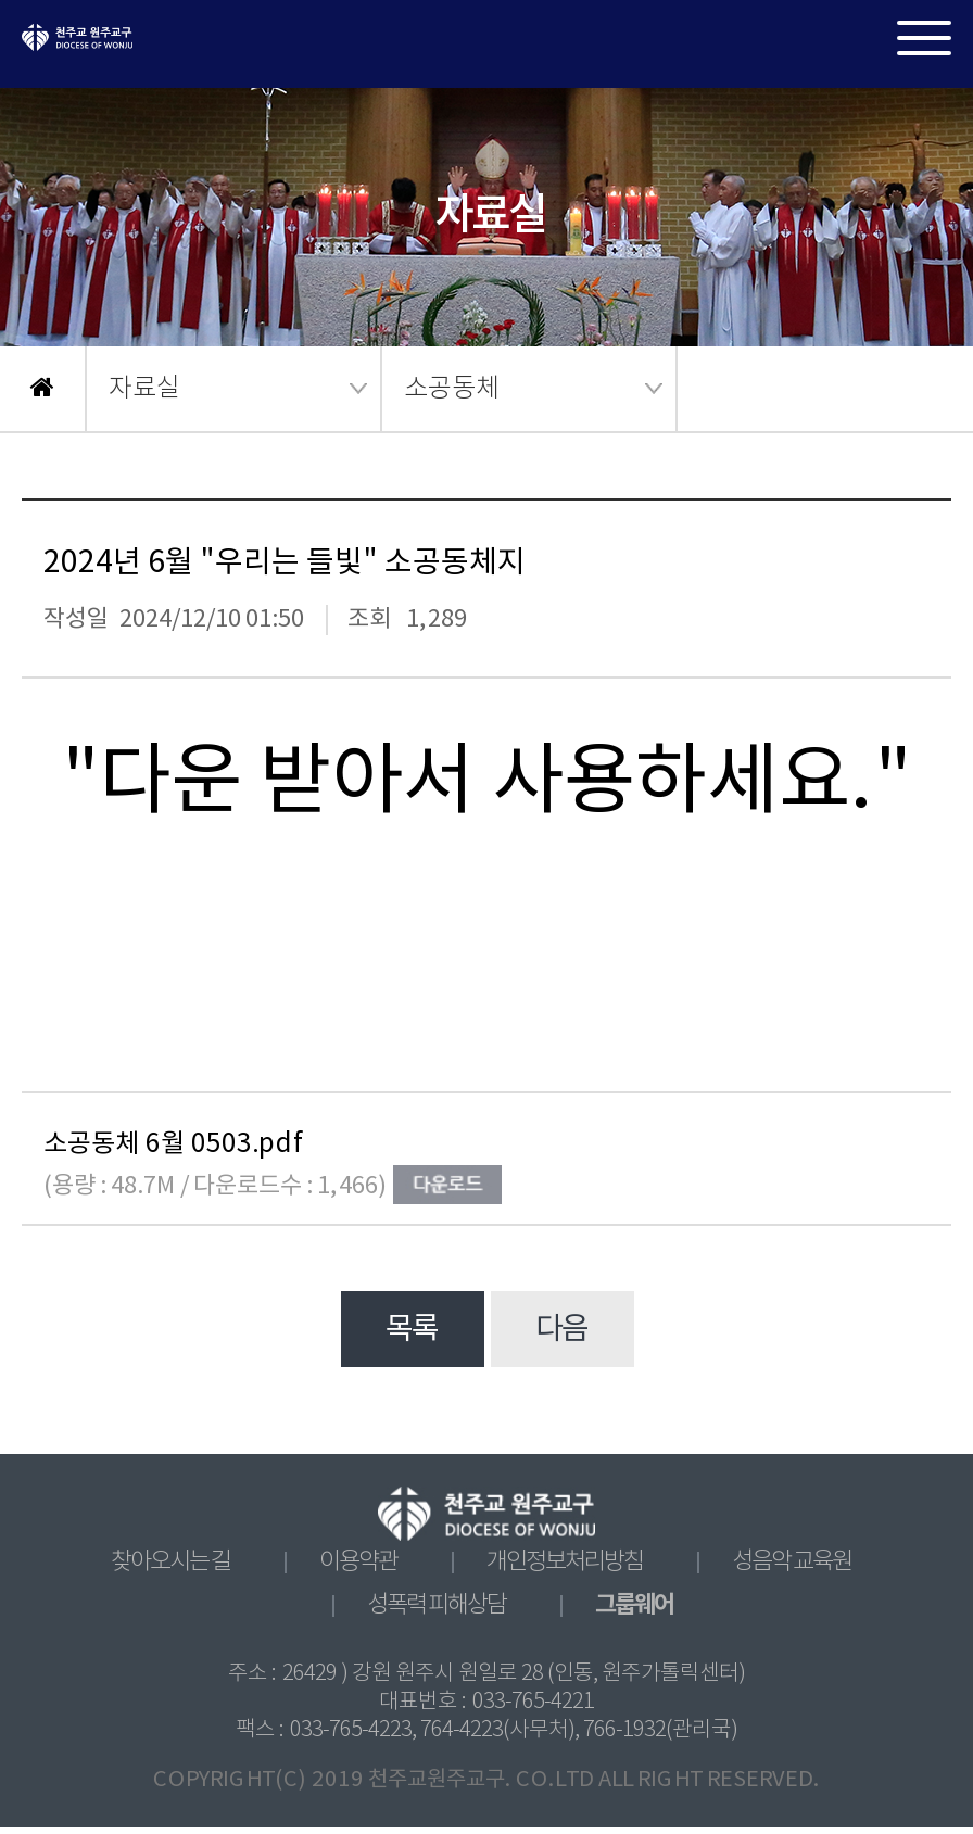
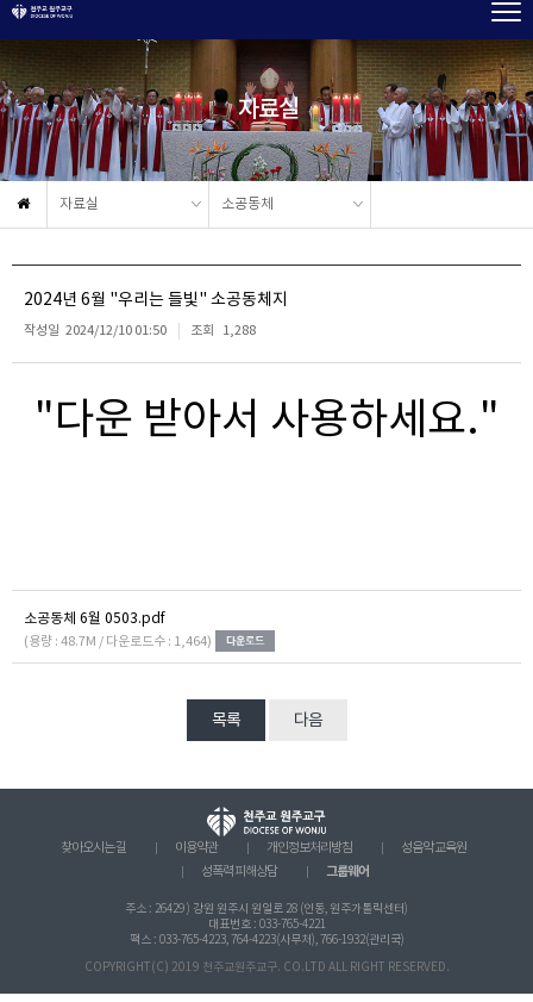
[43,605,467,633] 작성일 2024/12/10 01:50 조회 1,289 -> [24,323,256,338] 작성일 2024/12/10 01:50 조회 1,288
[43,1172,387,1200] (용량 : 48.7M / 다운로드수 : 1,466) -> [24,634,212,649] (용량 : 48.7M / 다운로드수 : 1,464)

